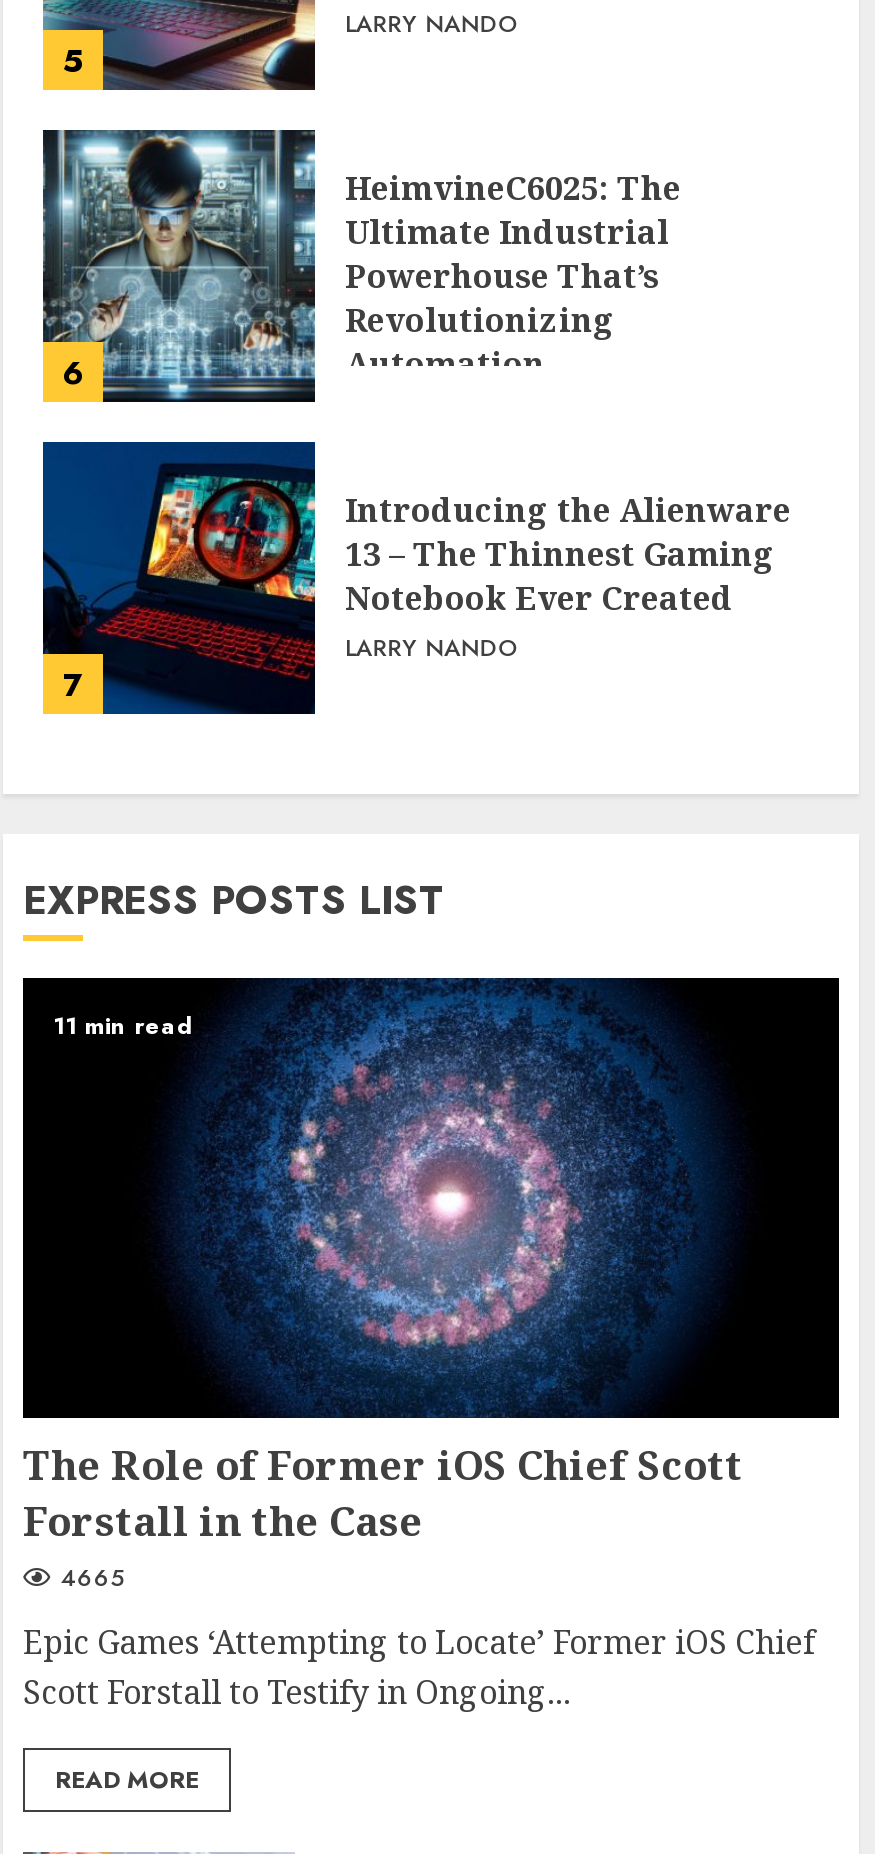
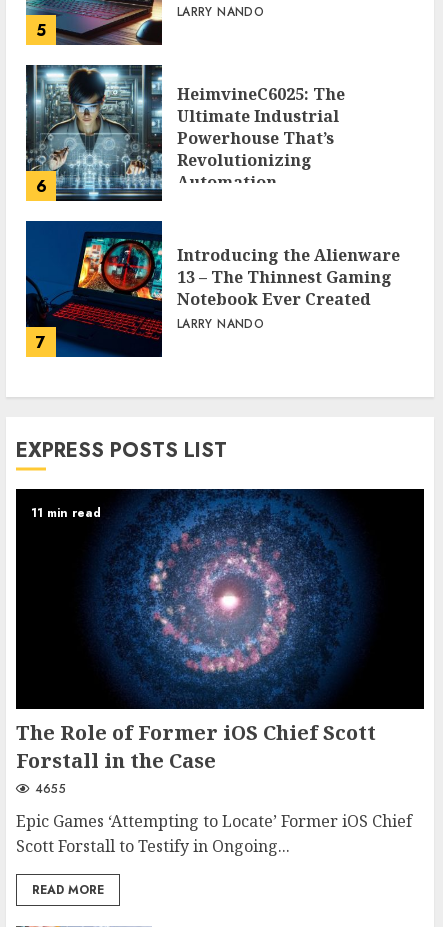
[61,1561,125,1597] 4665 -> [35,780,66,798] 4655

